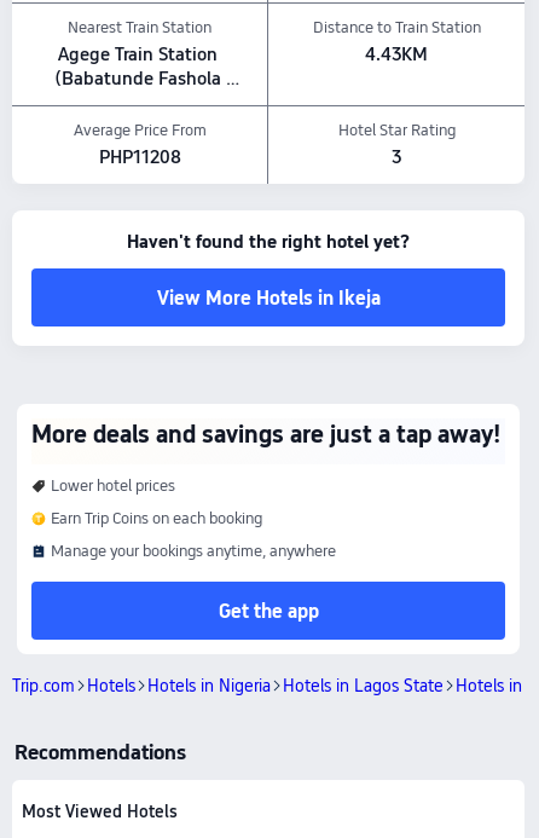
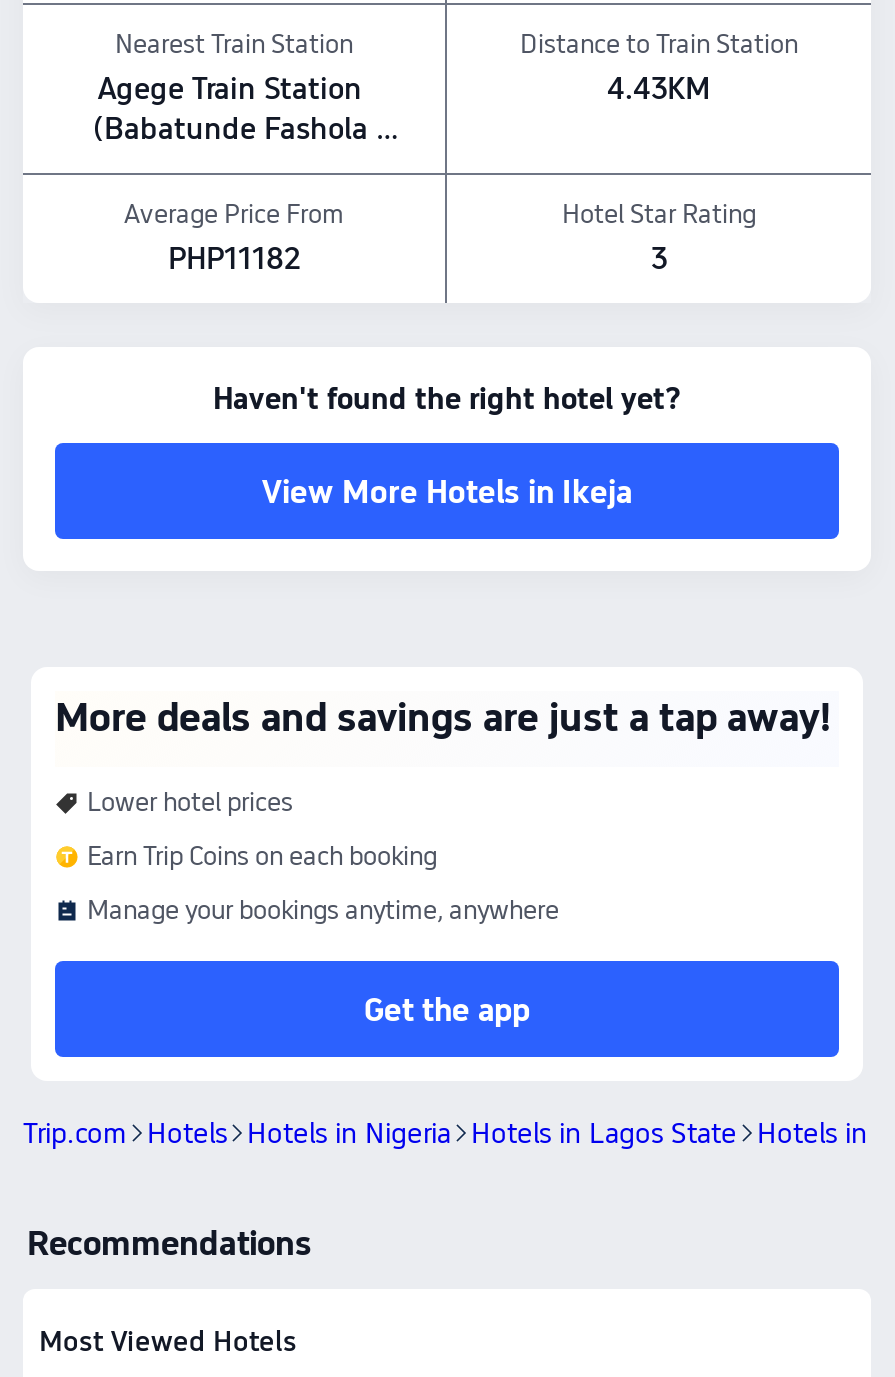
[98,146,181,168] PHP11208 -> [168,241,300,277] PHP11182

